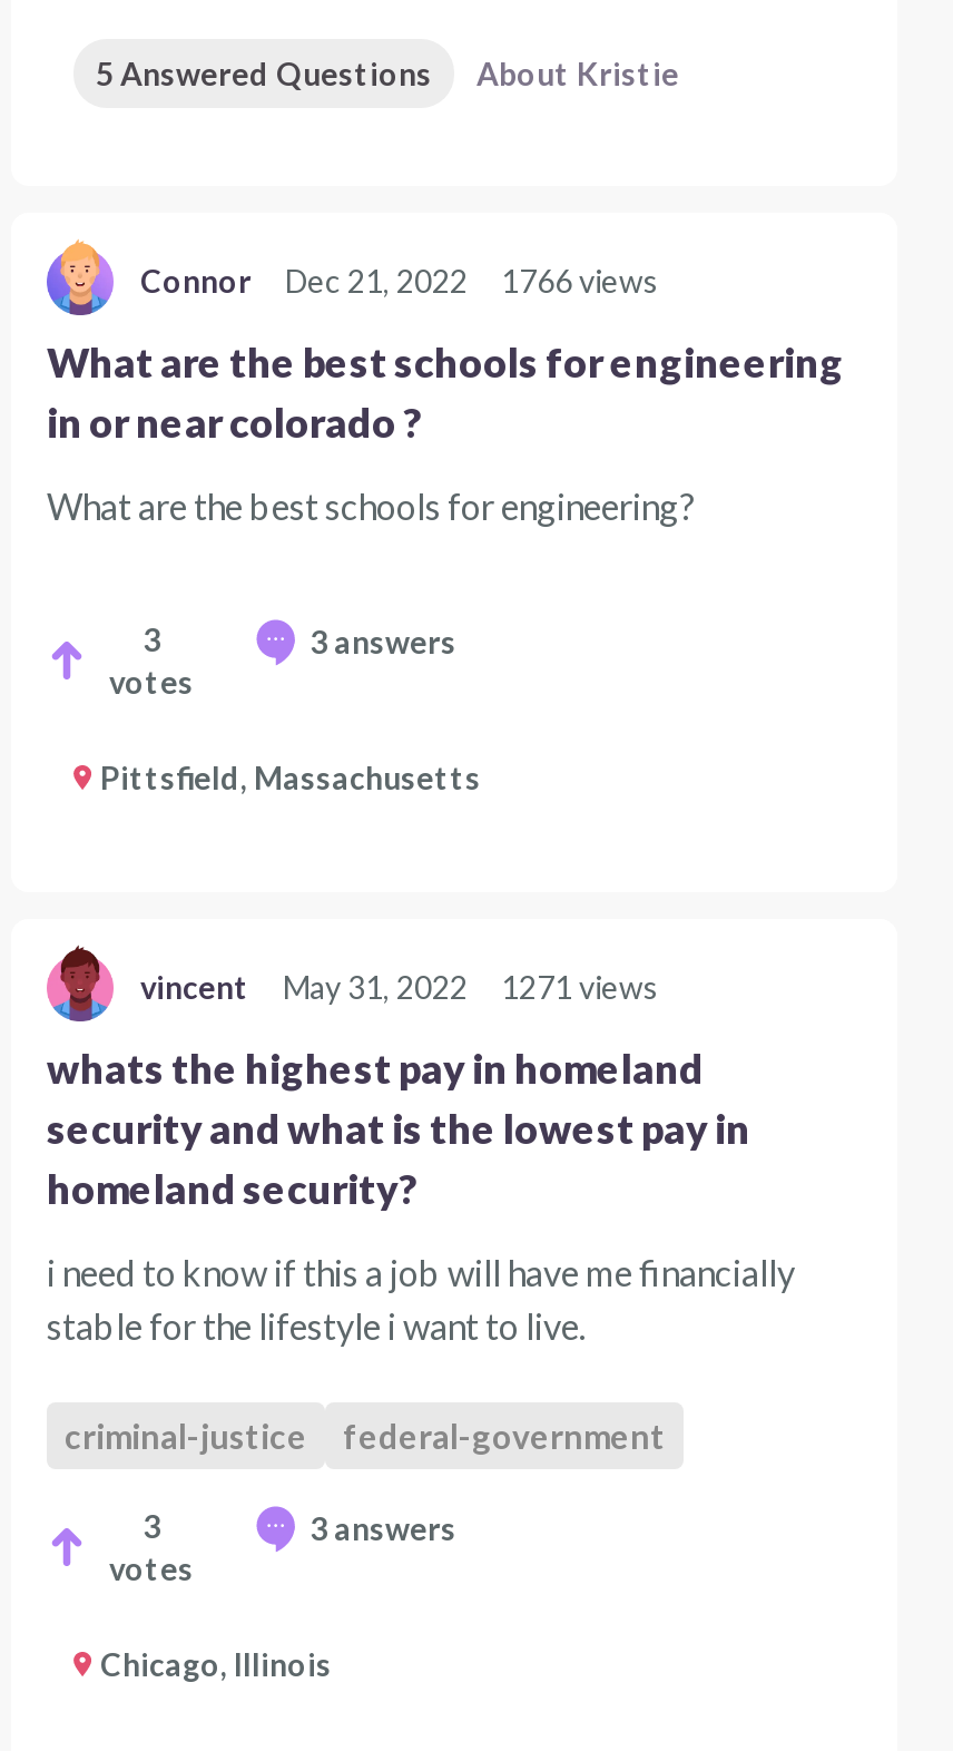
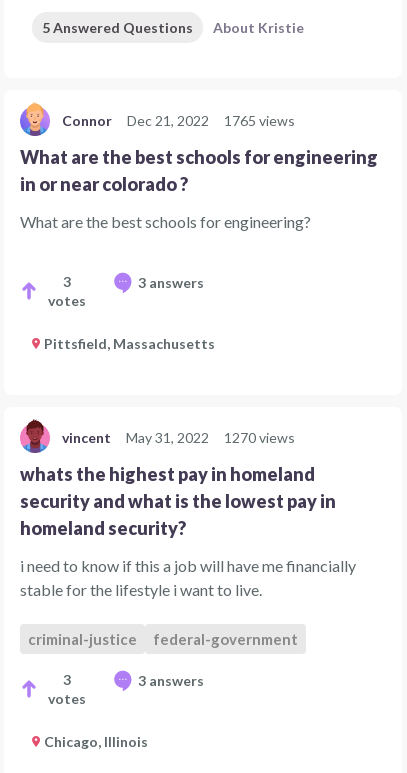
[140,262,659,300] Connor Dec 21, 2022 1766 views -> [62,112,295,129] Connor Dec 21, 2022 1765 views
[140,969,659,1006] vincent May 31, 2022 1271 views -> [62,429,295,446] vincent May 31, 2022 1270 views

